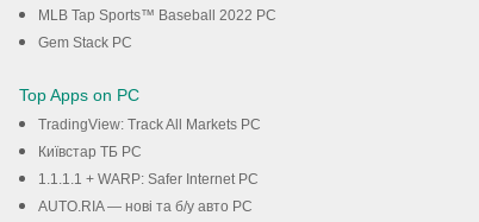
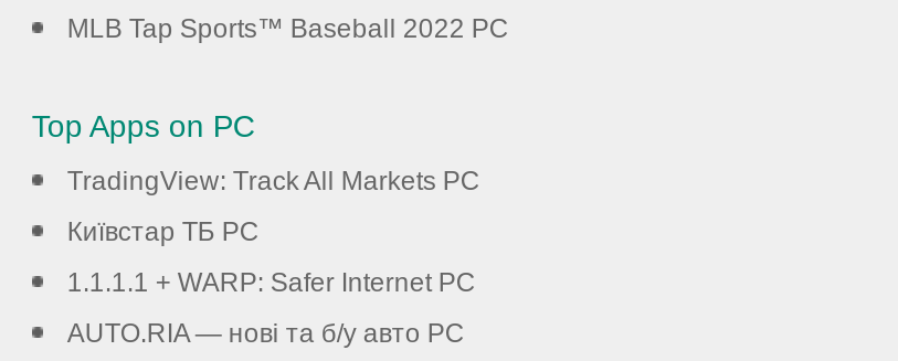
[38,34,132,51] Gem Stack PC -> none

